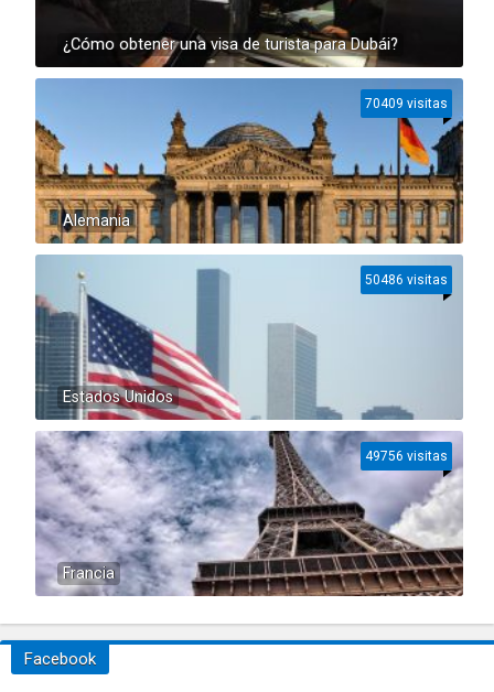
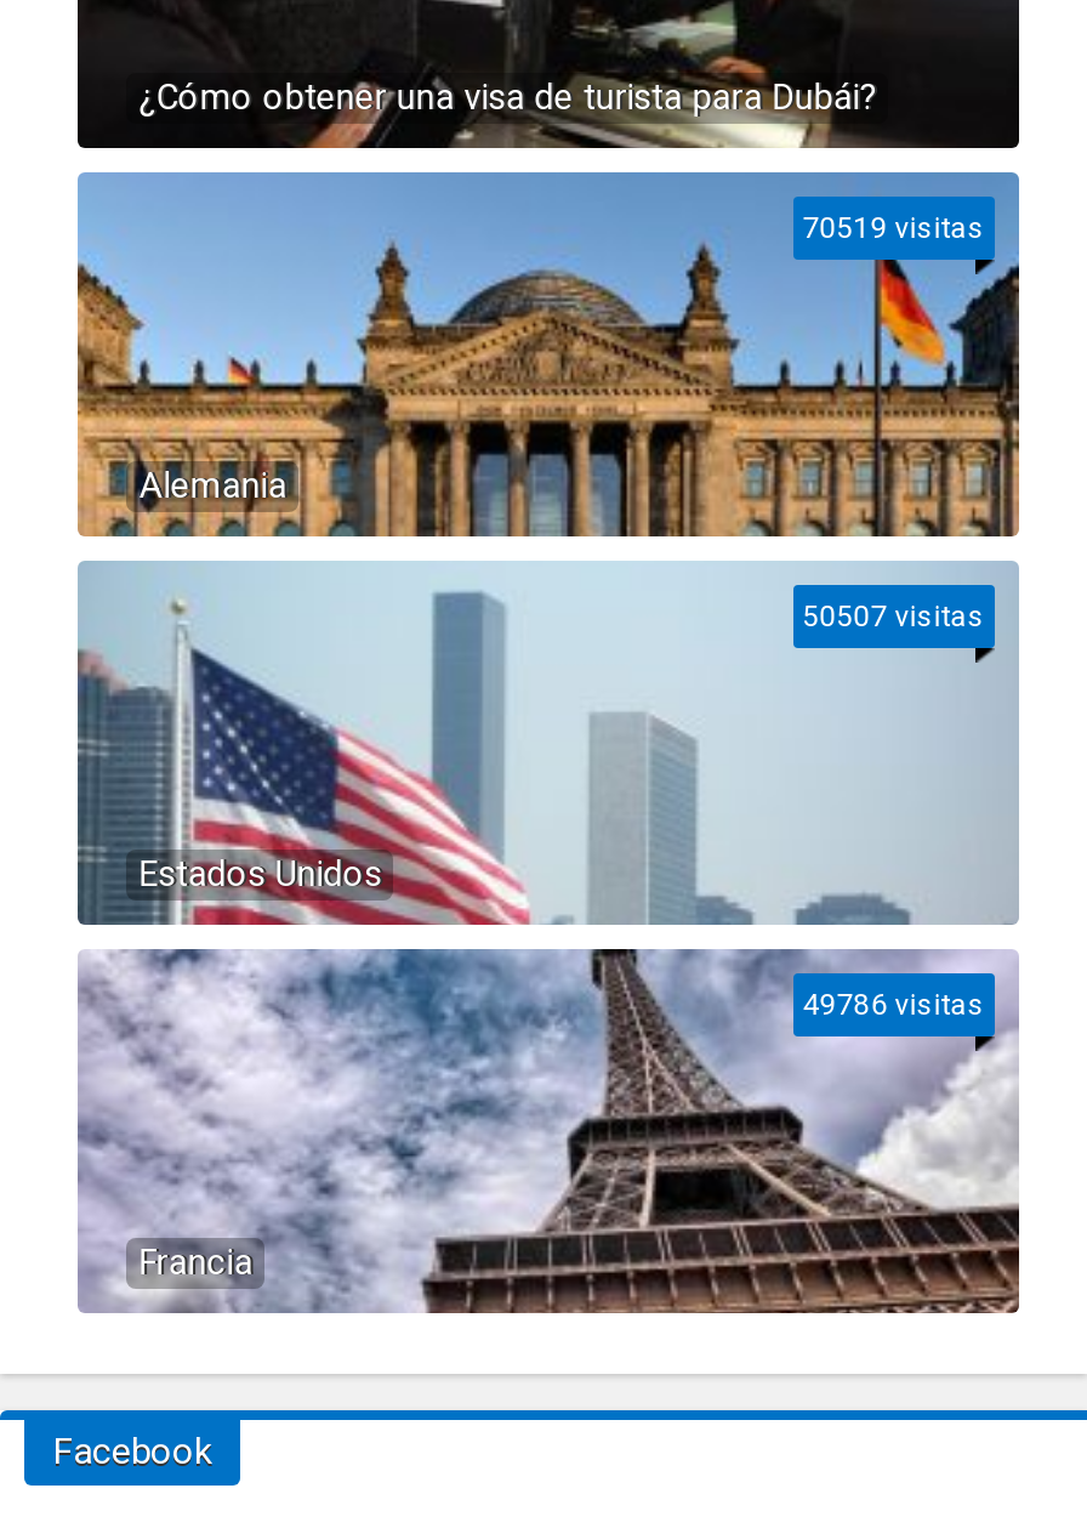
[365,96,447,111] 70409 visitas -> [803,211,985,245] 70519 visitas
[365,272,447,288] 50486 visitas -> [803,600,985,634] 50507 visitas
[365,448,447,464] 49756 visitas -> [803,988,985,1022] 49786 visitas

